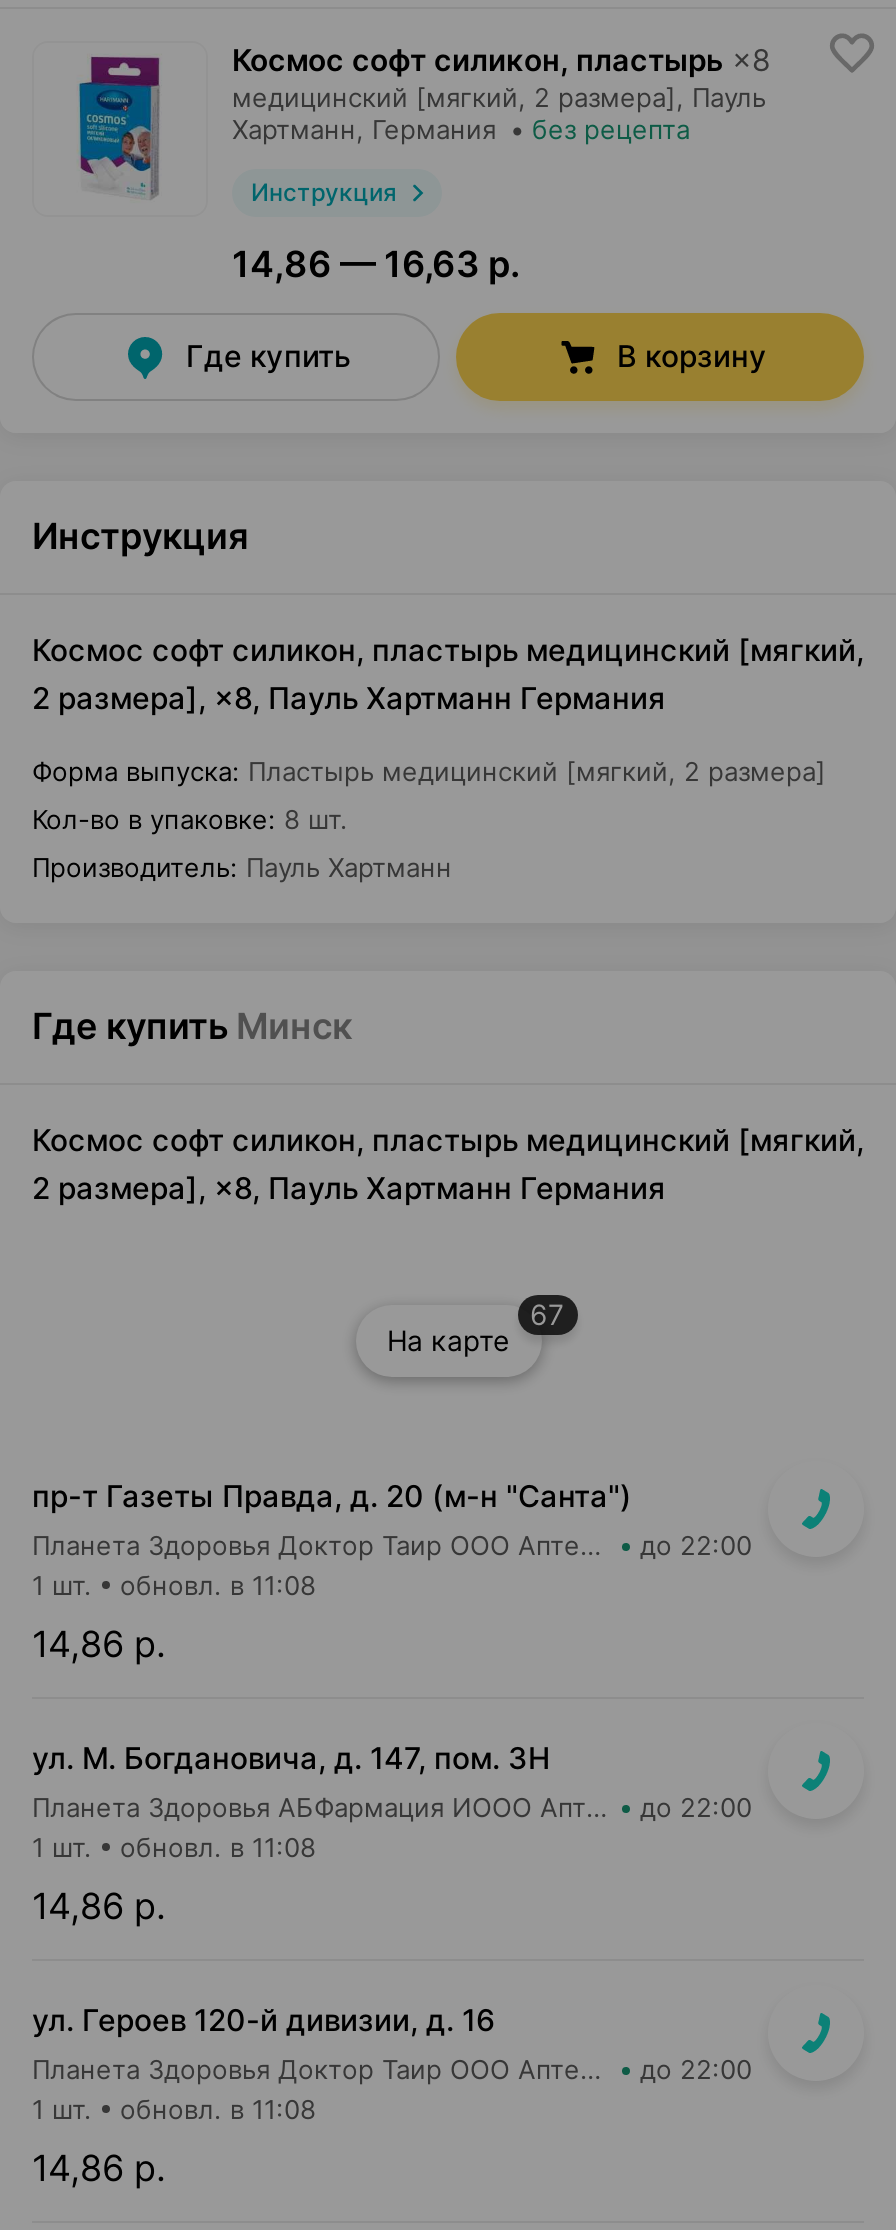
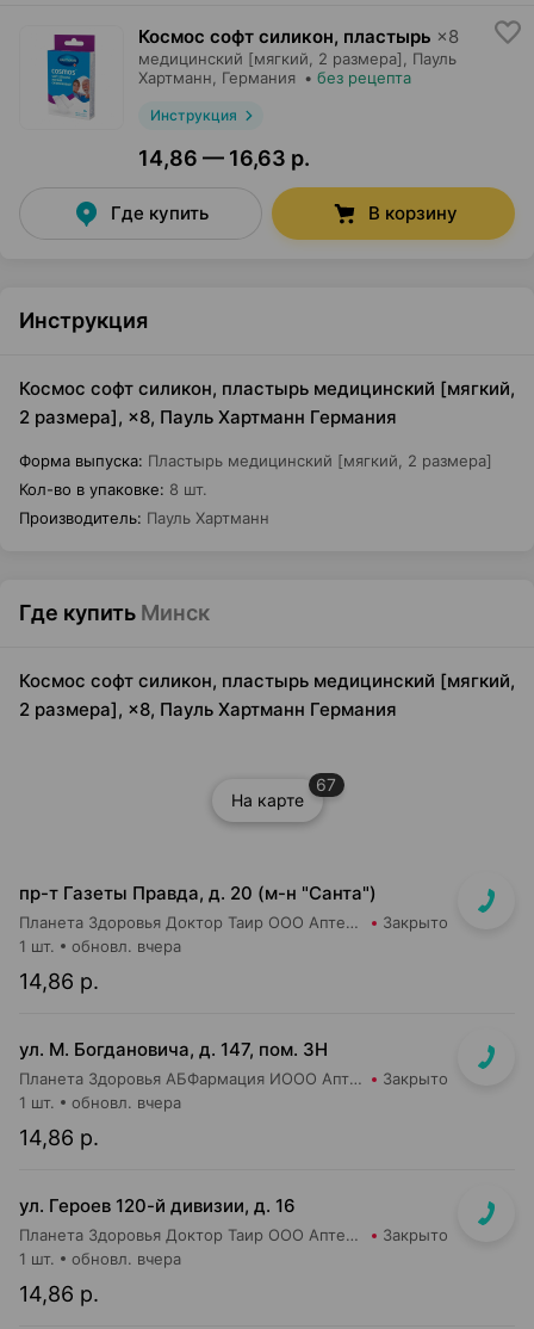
[640,1529,752,1561] до 22:00 -> [383,913,448,932] Закрыто
[120,1569,316,1601] обновл. в 11:08 -> [72,937,181,956] обновл. вчера
[640,1791,752,1823] до 22:00 -> [383,1069,448,1088] Закрыто
[120,1831,316,1863] обновл. в 11:08 -> [72,1093,181,1112] обновл. вчера
[640,2053,752,2085] до 22:00 -> [383,1225,448,1244] Закрыто
[120,2093,316,2125] обновл. в 11:08 -> [72,1249,181,1268] обновл. вчера

